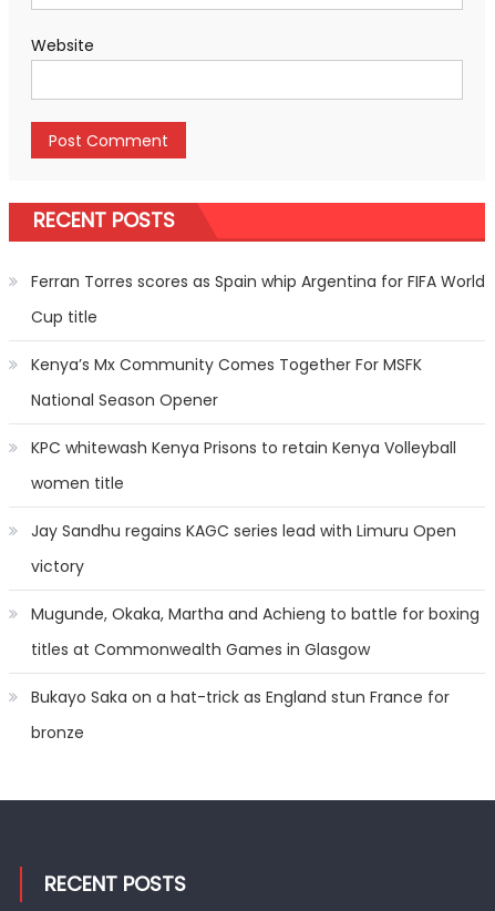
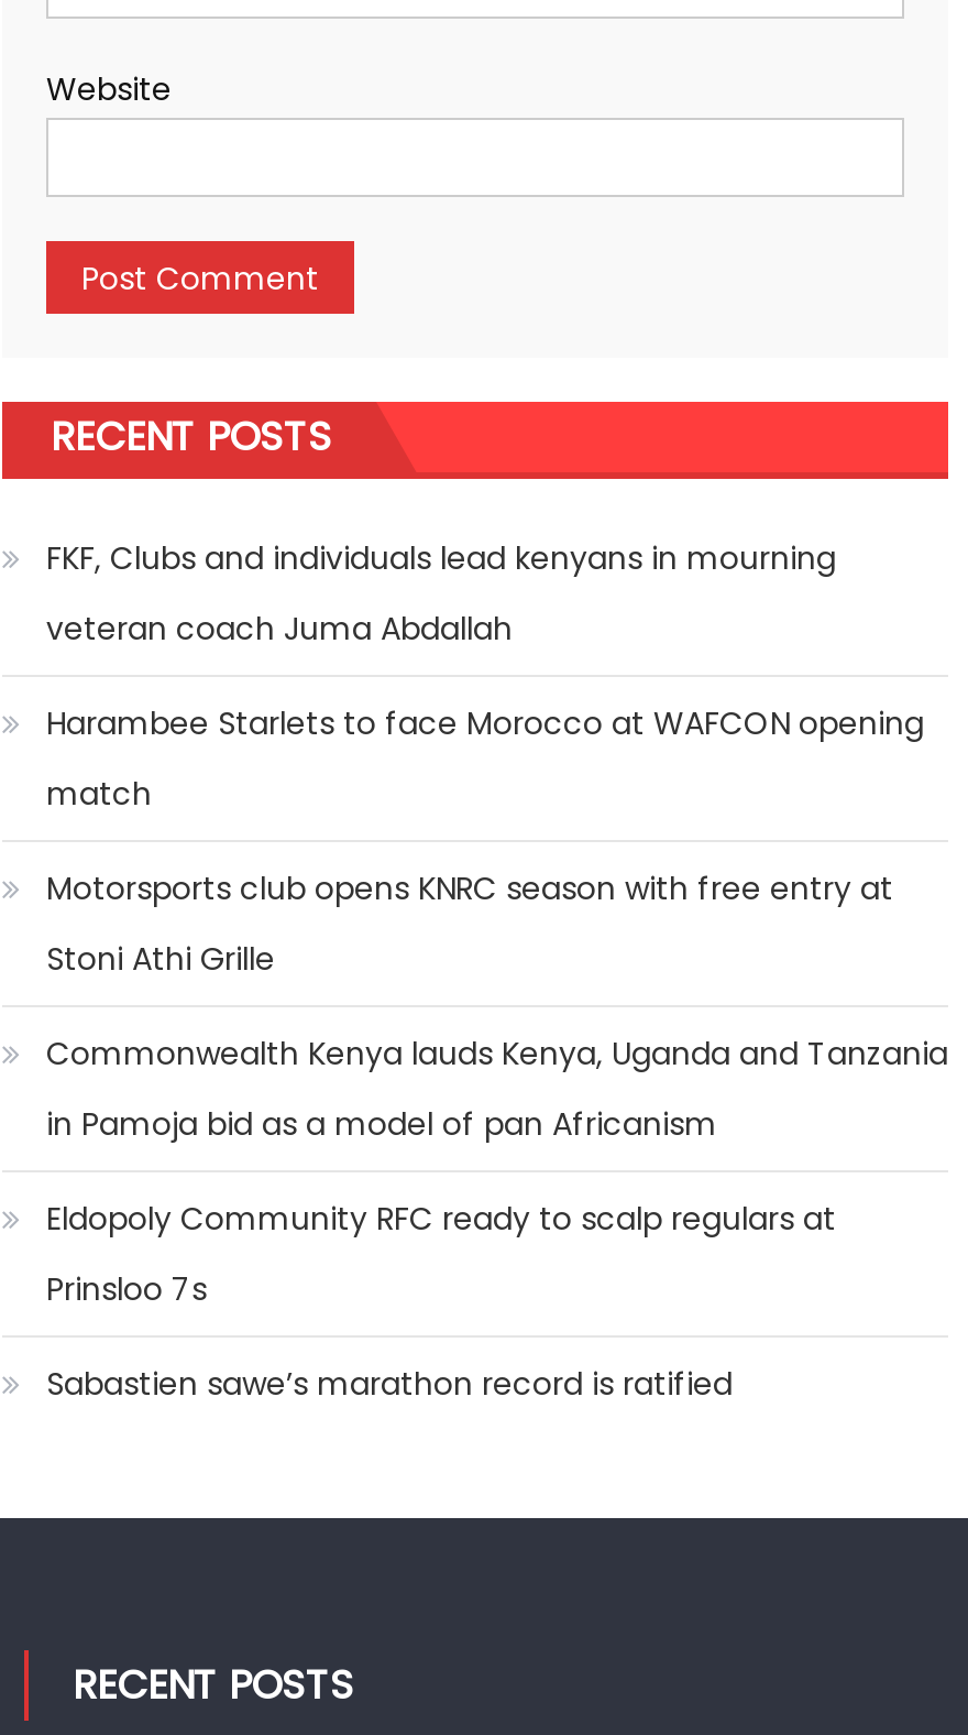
[31,270,485,744] Ferran Torres scores as Spain whip Argentina for FIFA World | Cup title | Kenya’s Mx Community Comes Together For MSFK | National Season Opener | KPC whitewash Kenya Prisons to retain Kenya Volleyball | women title | Jay Sandhu regains KAGC series lead with Limuru Open | victory | Mugunde, Okaka, Martha and Achieng to battle for boxing | titles at Commonwealth Games in Glasgow | Bukayo Saka on a hat-trick as England stun France for | bronze -> [46,536,948,1406] FKF, Clubs and individuals lead kenyans in mourning | veteran coach Juma Abdallah | Harambee Starlets to face Morocco at WAFCON opening | match | Motorsports club opens KNRC season with free entry at | Stoni Athi Grille | Commonwealth Kenya lauds Kenya, Uganda and Tanzania | in Pamoja bid as a model of pan Africanism | Eldopoly Community RFC ready to scalp regulars at | Prinsloo 7s | Sabastien sawe’s marathon record is ratified

